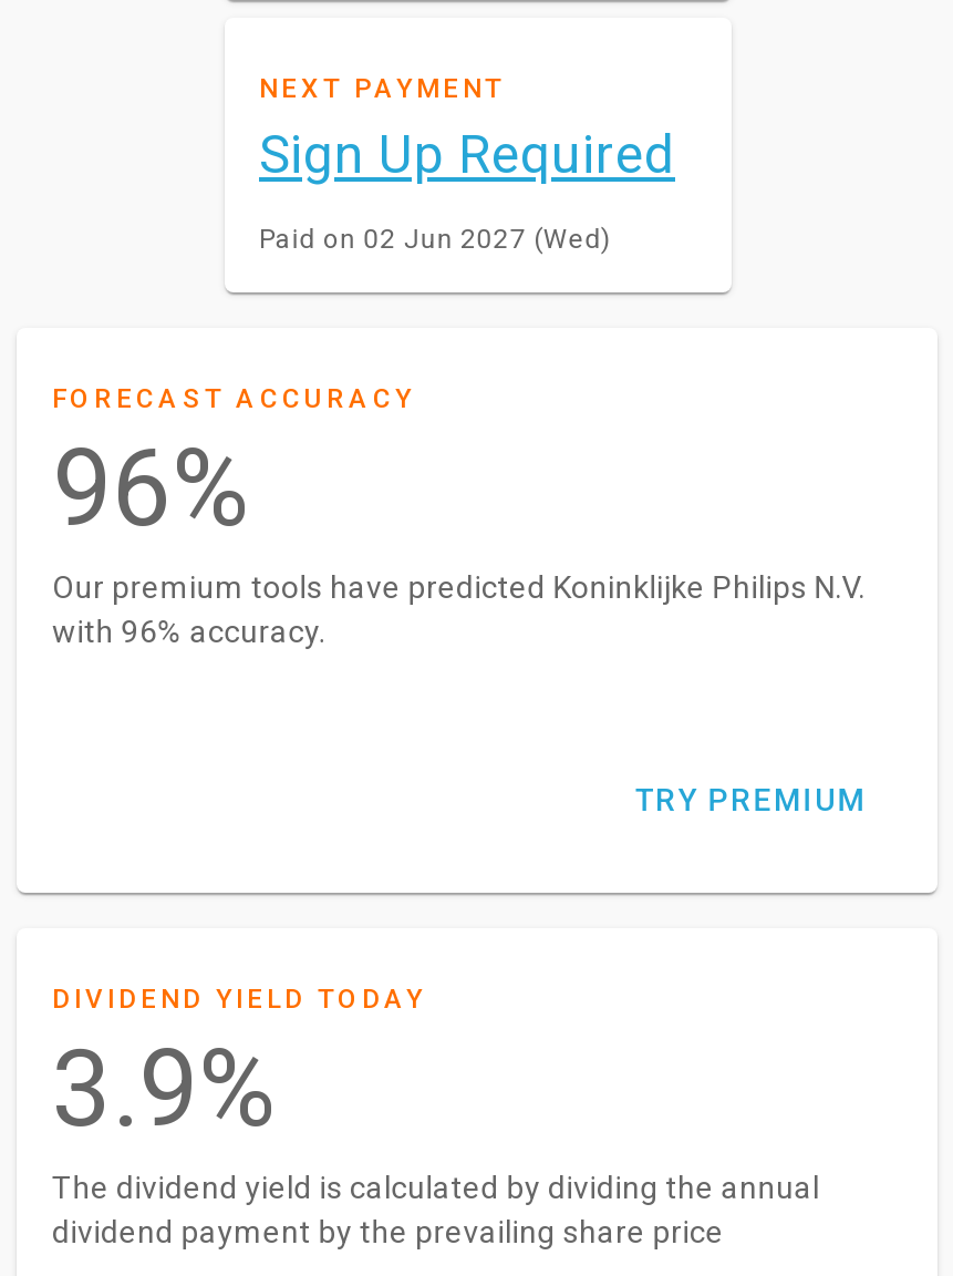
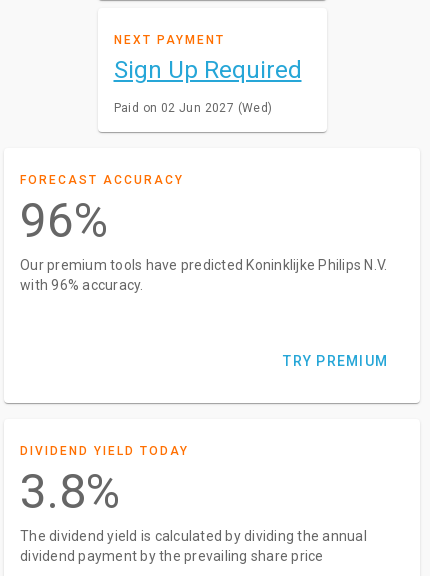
[52,1026,273,1152] 3.9% -> [20,463,120,520] 3.8%

